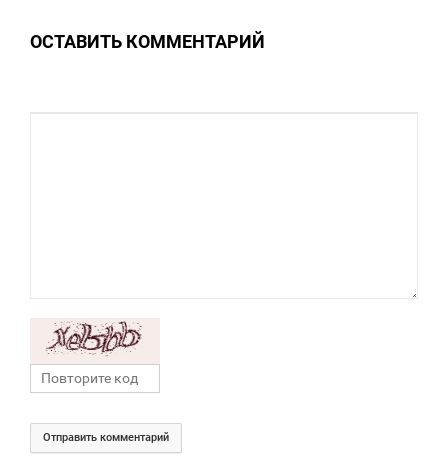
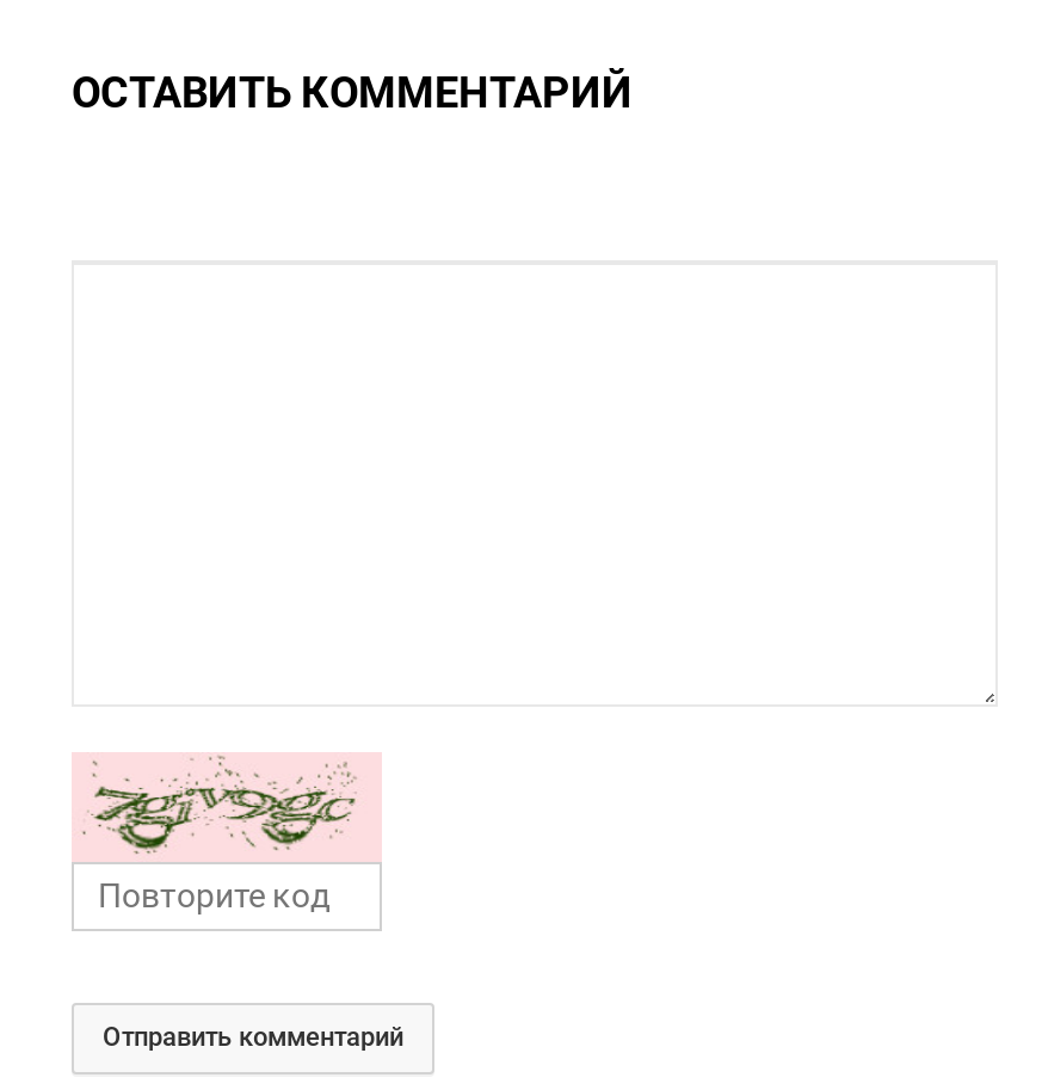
[35,320,149,360] [image] -> [81,755,358,857] [image]

